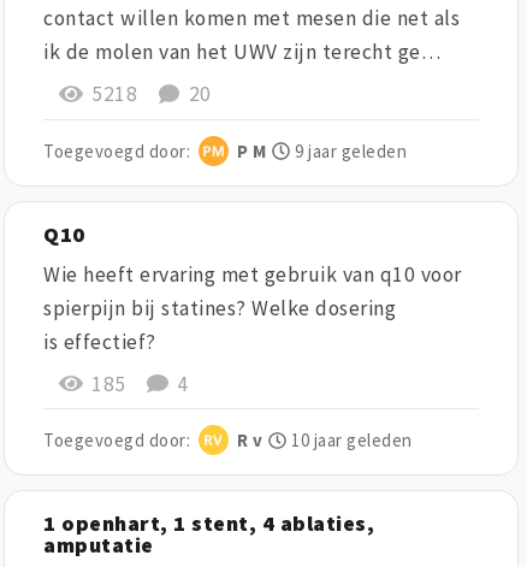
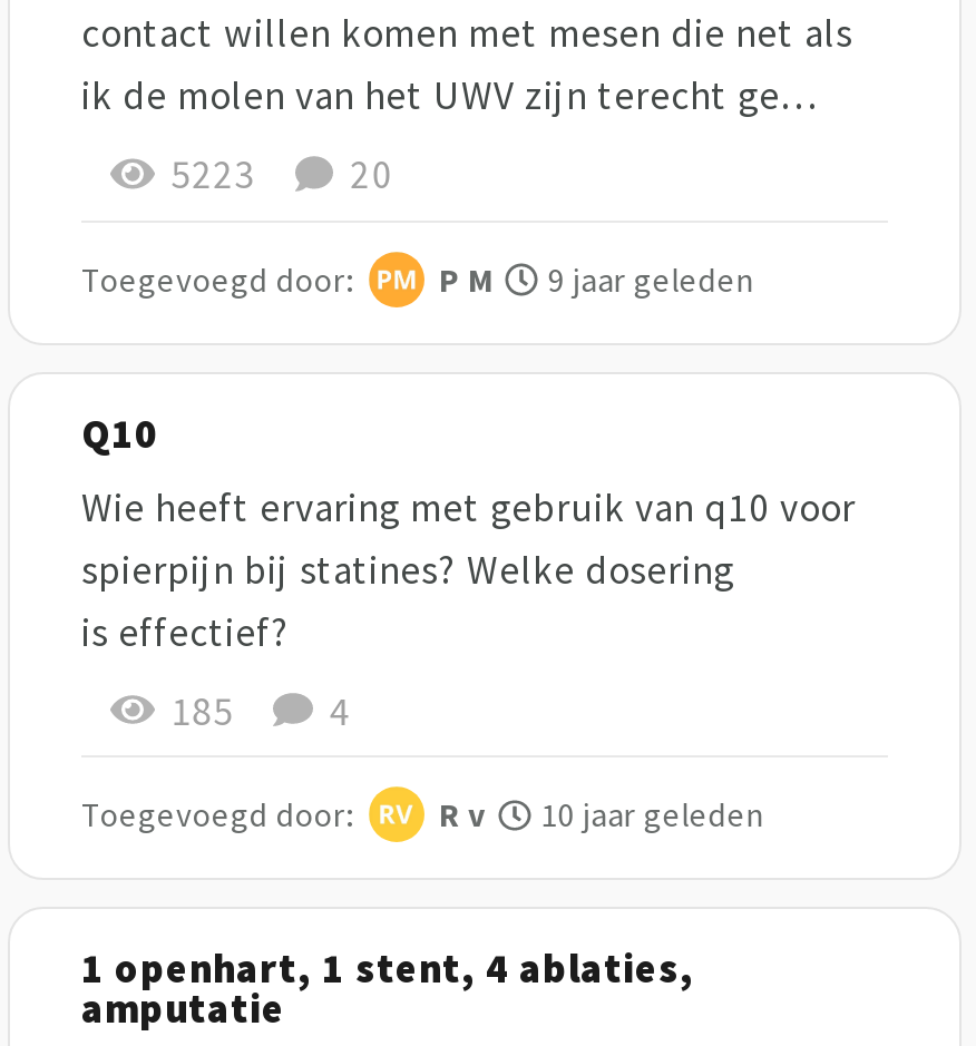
[86,81,211,108] 5218 20 -> [161,150,393,199] 5223 20

